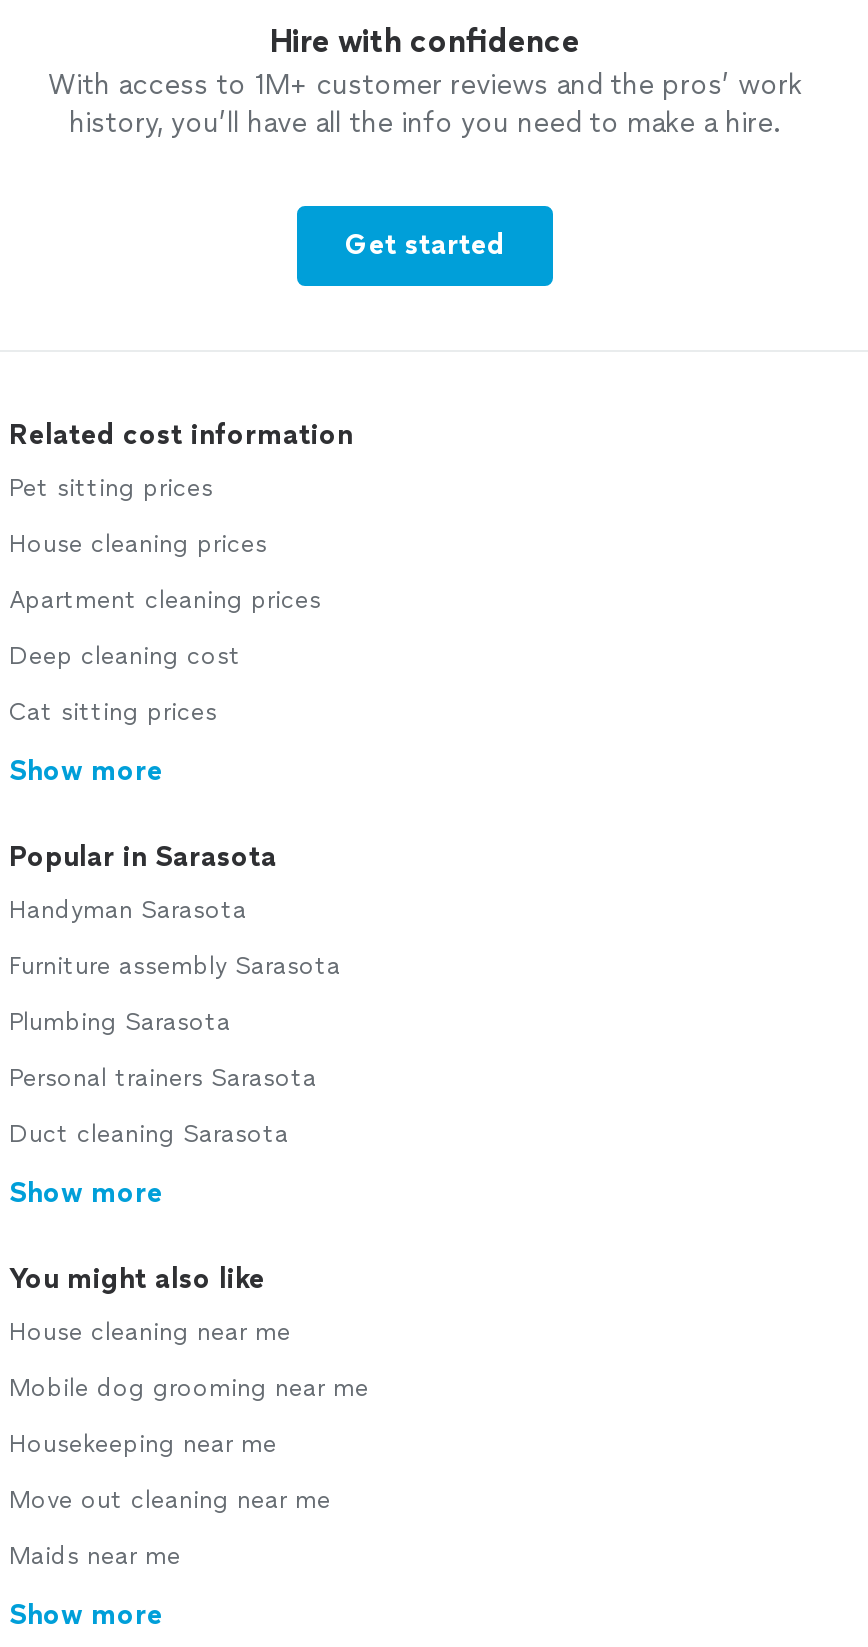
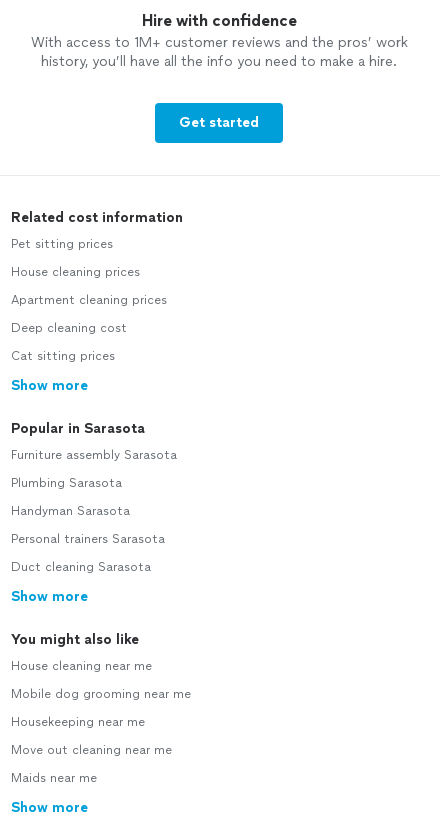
moved [9,896,247,924] -> [11,504,130,518]: Handyman Sarasota
moved [9,952,341,1036] -> [11,448,177,490]: Furniture assembly Sarasota | Plumbing Sarasota

